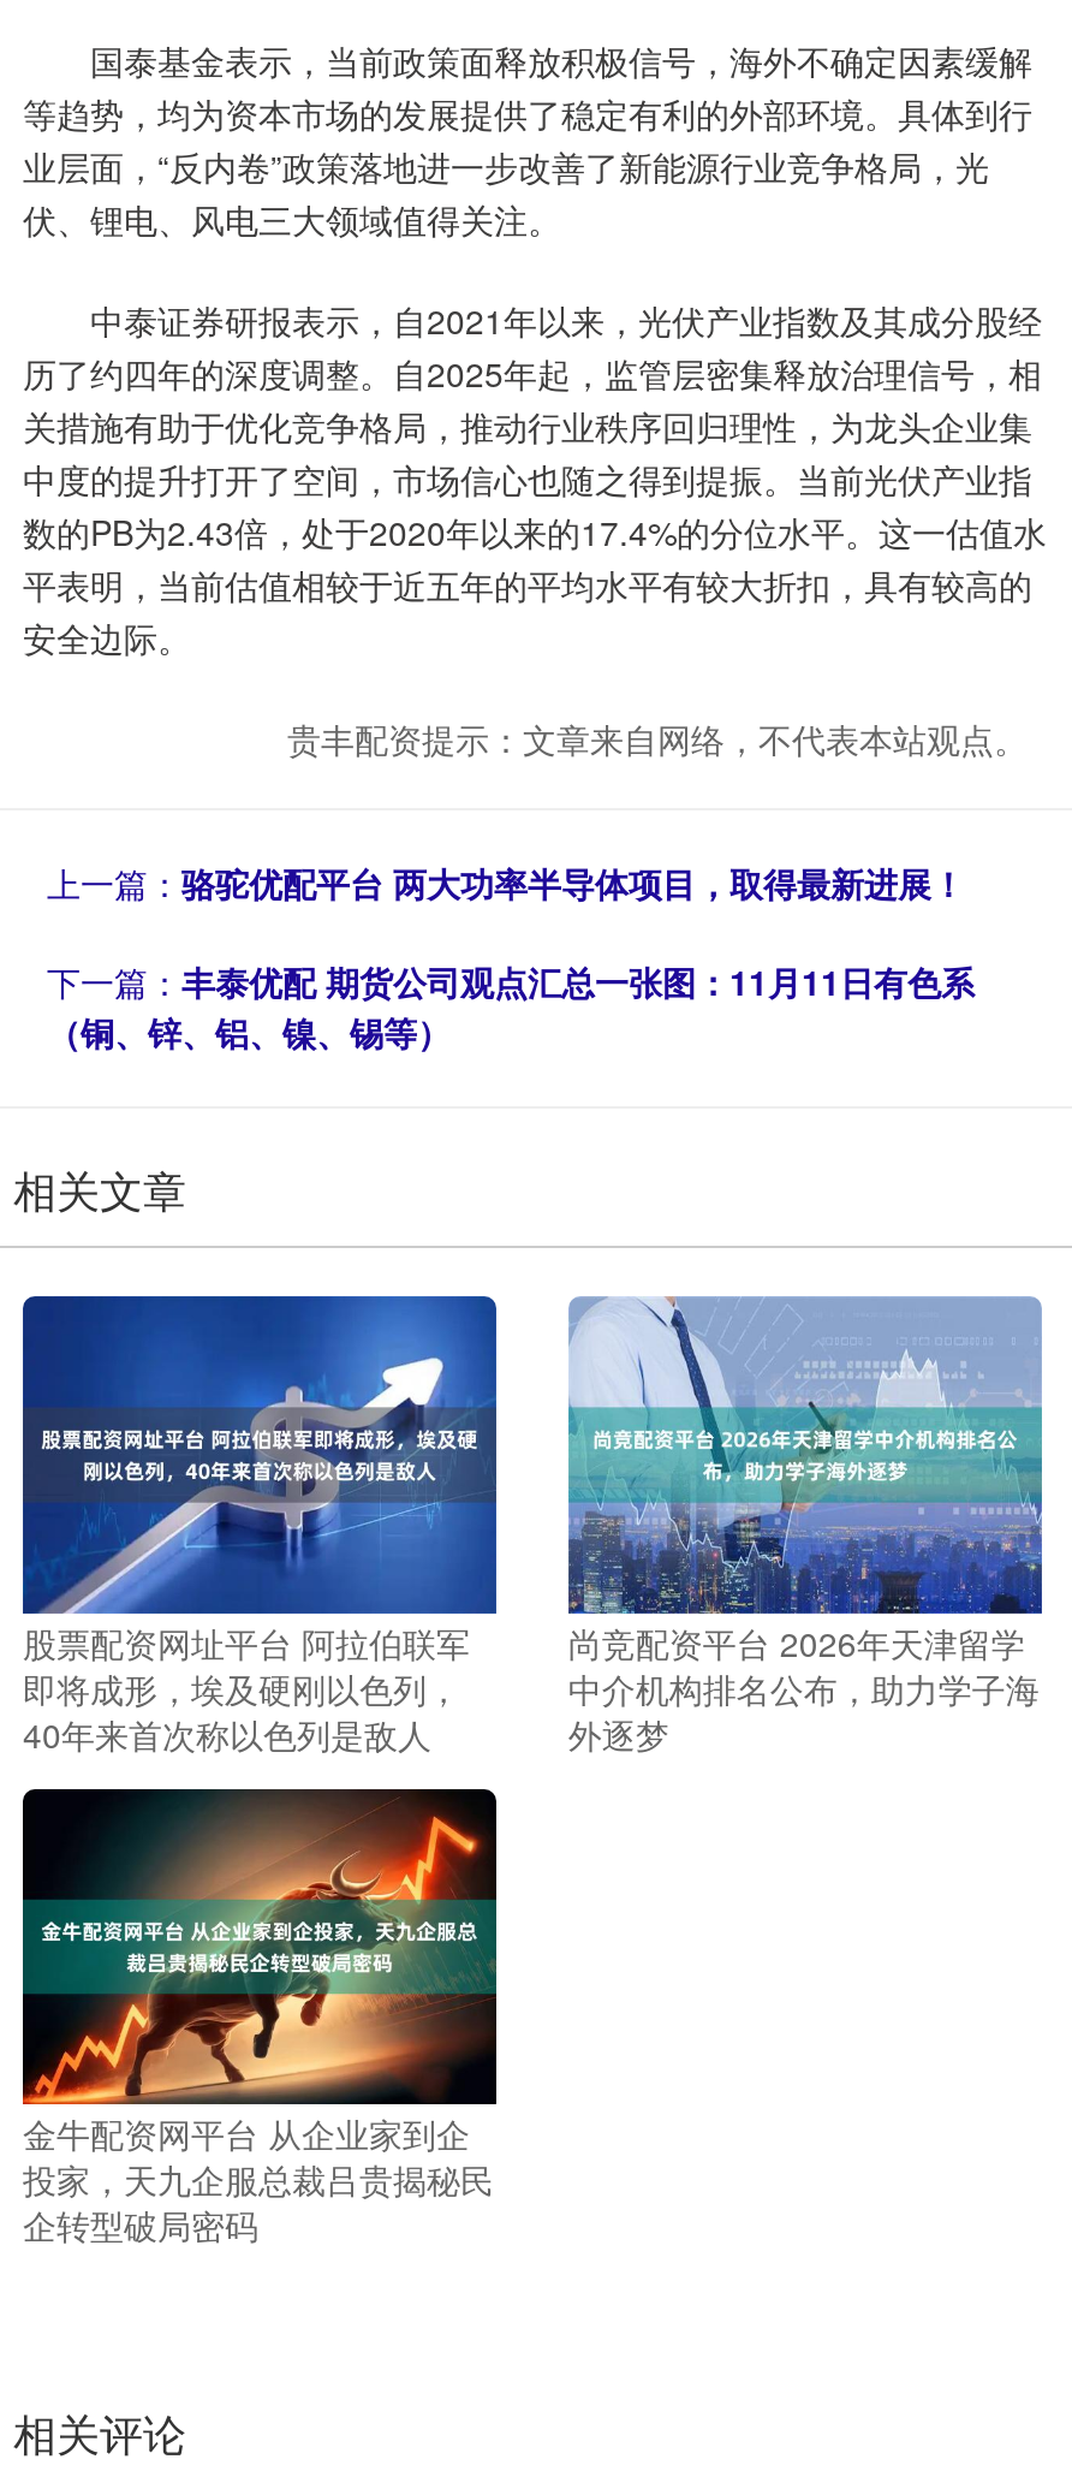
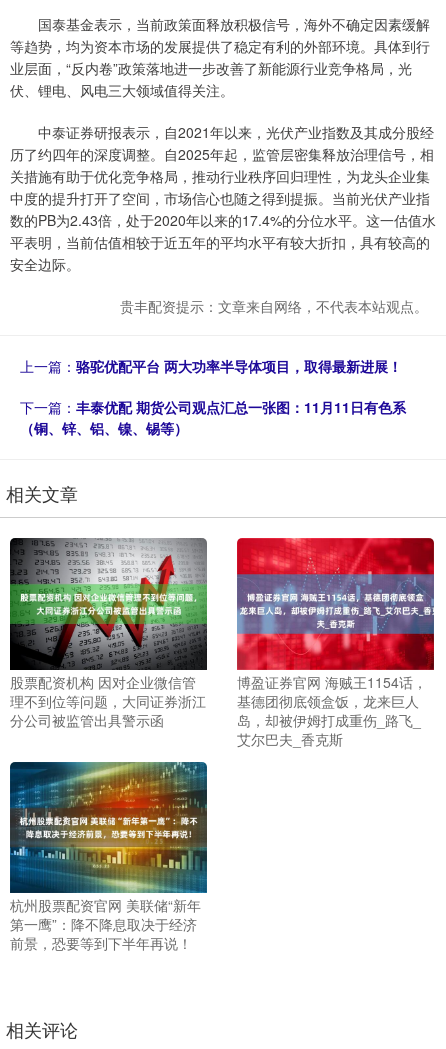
[20,1294,499,1757] [image] | 股票配资网址平台 阿拉伯联军 | 即将成形，埃及硬刚以色列， | 40年来首次称以色列是敌人 -> [9,537,208,730] [image] | 股票配资机构 因对企业微信管 | 理不到位等问题，大同证券浙江 | 分公司被监管出具警示函
[566,1294,1044,1757] [image] | 尚竞配资平台 2026年天津留学 | 中介机构排名公布，助力学子海 | 外逐梦 -> [236,537,435,749] [image] | 博盈证券官网 海贼王1154话， | 基德团彻底领盒饭，龙来巨人 | 岛，却被伊姆打成重伤_路飞_ | 艾尔巴夫_香克斯
[20,1787,499,2248] [image] | 金牛配资网平台 从企业家到企 | 投家，天九企服总裁吕贵揭秘民 | 企转型破局密码 -> [9,761,208,953] [image] | 杭州股票配资官网 美联储“新年 | 第一鹰”：降不降息取决于经济 | 前景，恐要等到下半年再说！

